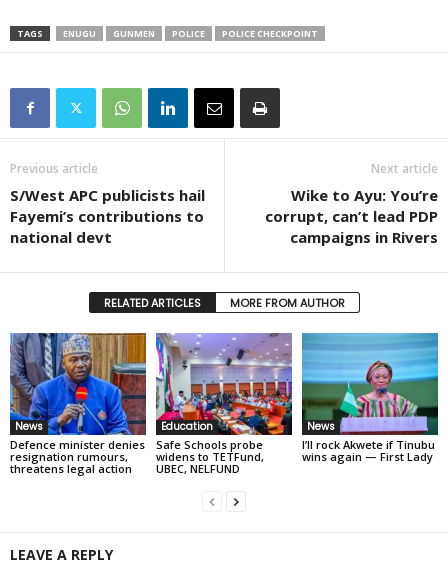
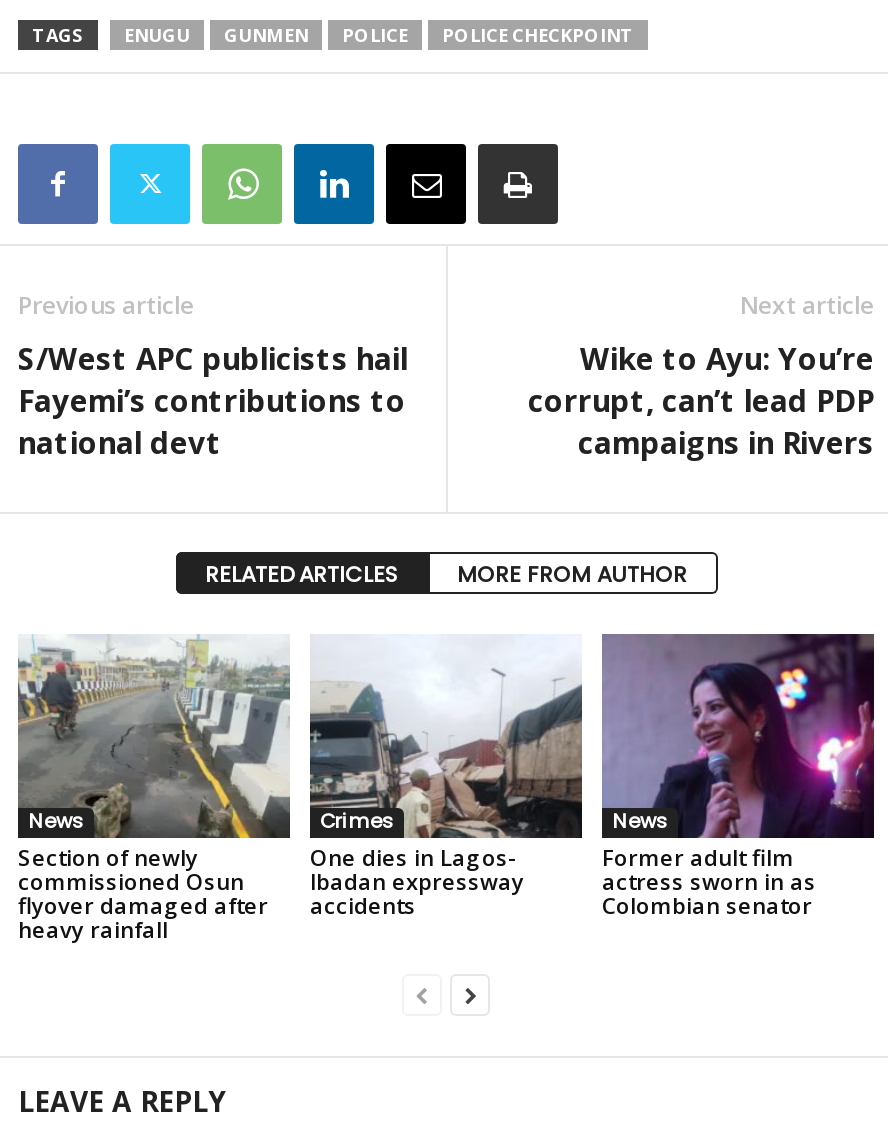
[9,332,147,476] [image] | Defence minister denies | resignation rumours, | threatens legal action -> [16,634,292,944] [image] | Section of newly | commissioned Osun | flyover damaged after | heavy rainfall
[155,332,293,476] [image] | Education | Safe Schools probe | widens to TETFund, | UBEC, NELFUND -> [308,634,584,920] [image] | Crimes | One dies in Lagos- | Ibadan expressway | accidents
[301,332,439,464] [image] | I’ll rock Akwete if Tinubu | wins again — First Lady -> [600,632,876,920] [image] | Former adult film | actress sworn in as | Colombian senator

